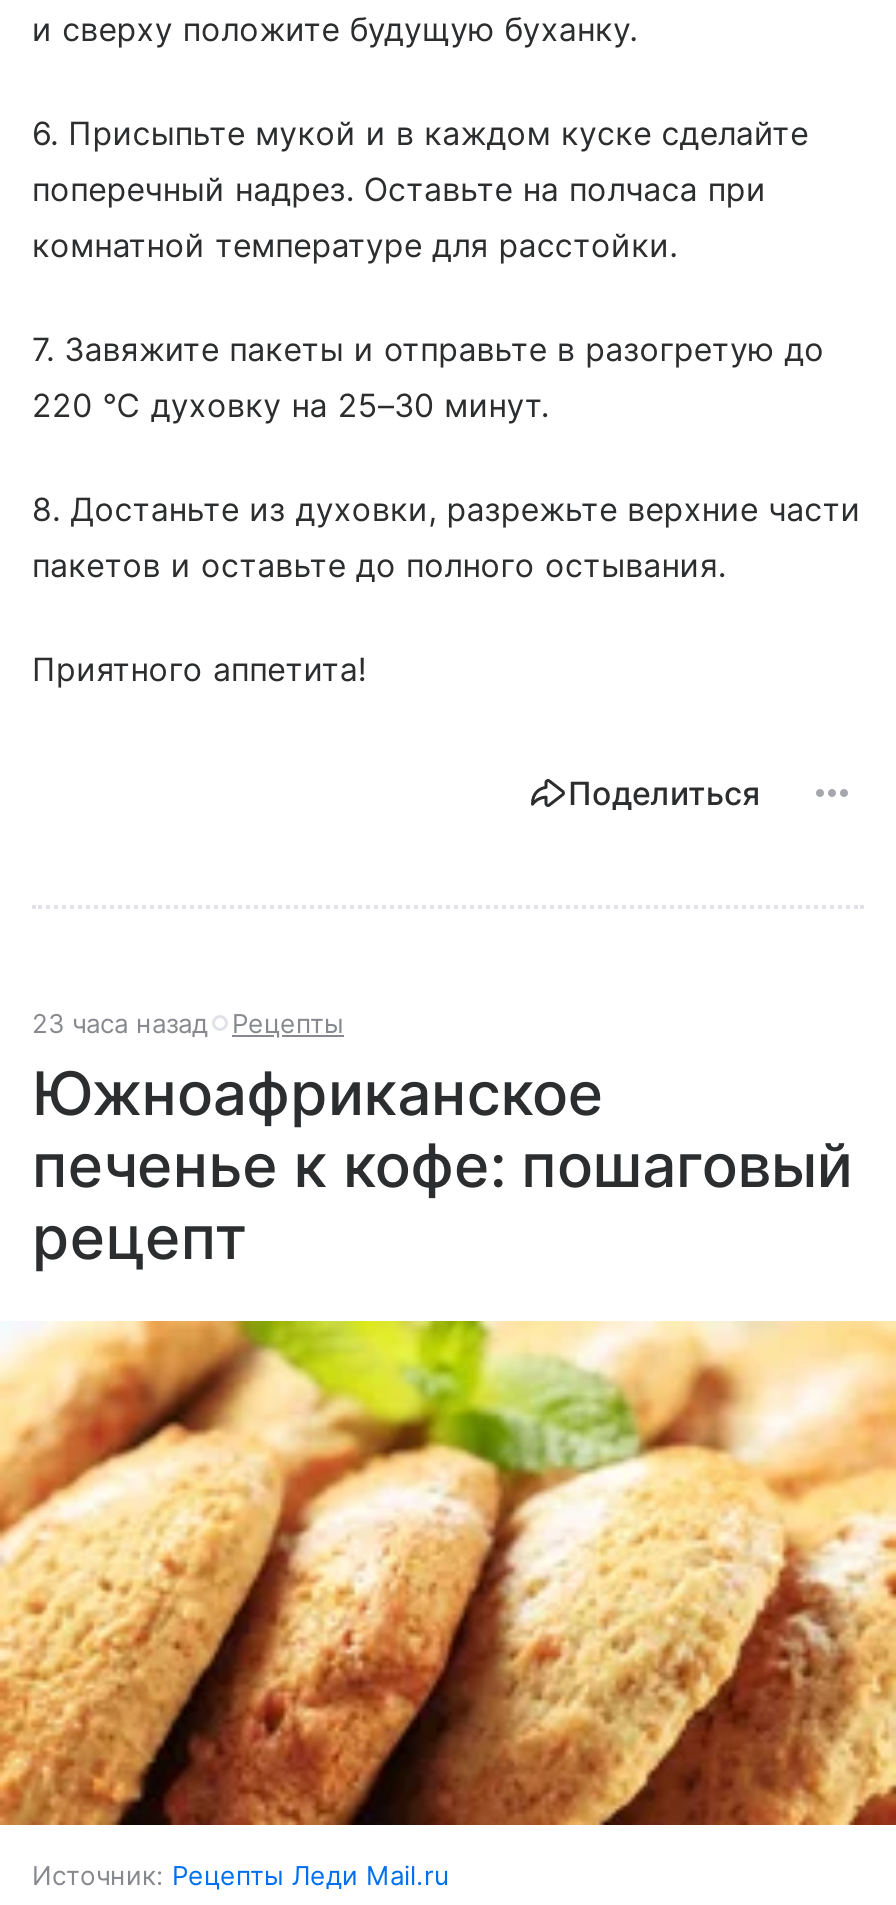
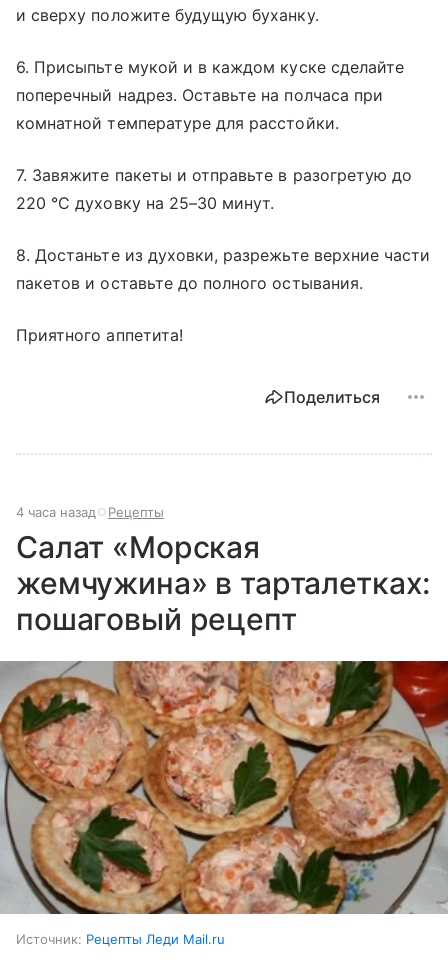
[32,1008,344,1040] 23 часа назад Рецепты -> [16,504,164,520] 4 часа назад Рецепты
[32,1058,853,1274] Южноафриканское | печенье к кофе: пошаговый | рецепт -> [16,529,430,637] Салат «Морская | жемчужина» в тарталетках: | пошаговый рецепт
[6,1319,890,1827] [image] -> [3,660,445,915] [image]

